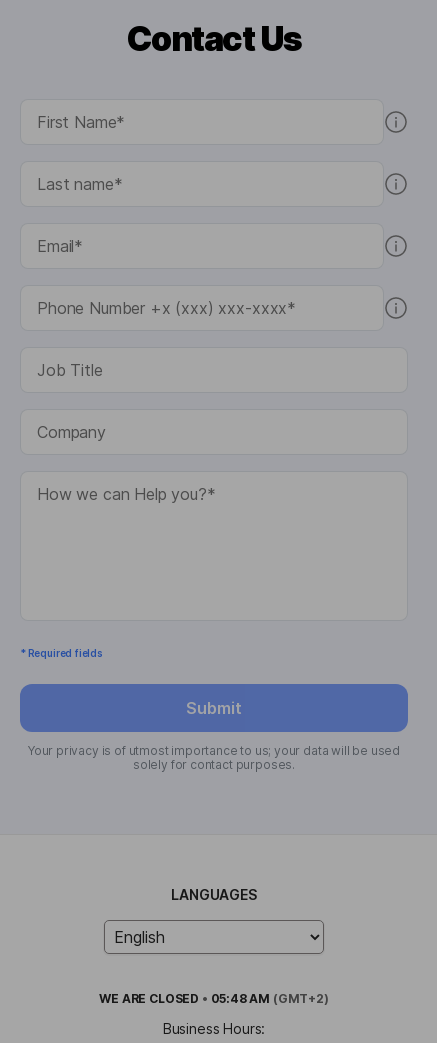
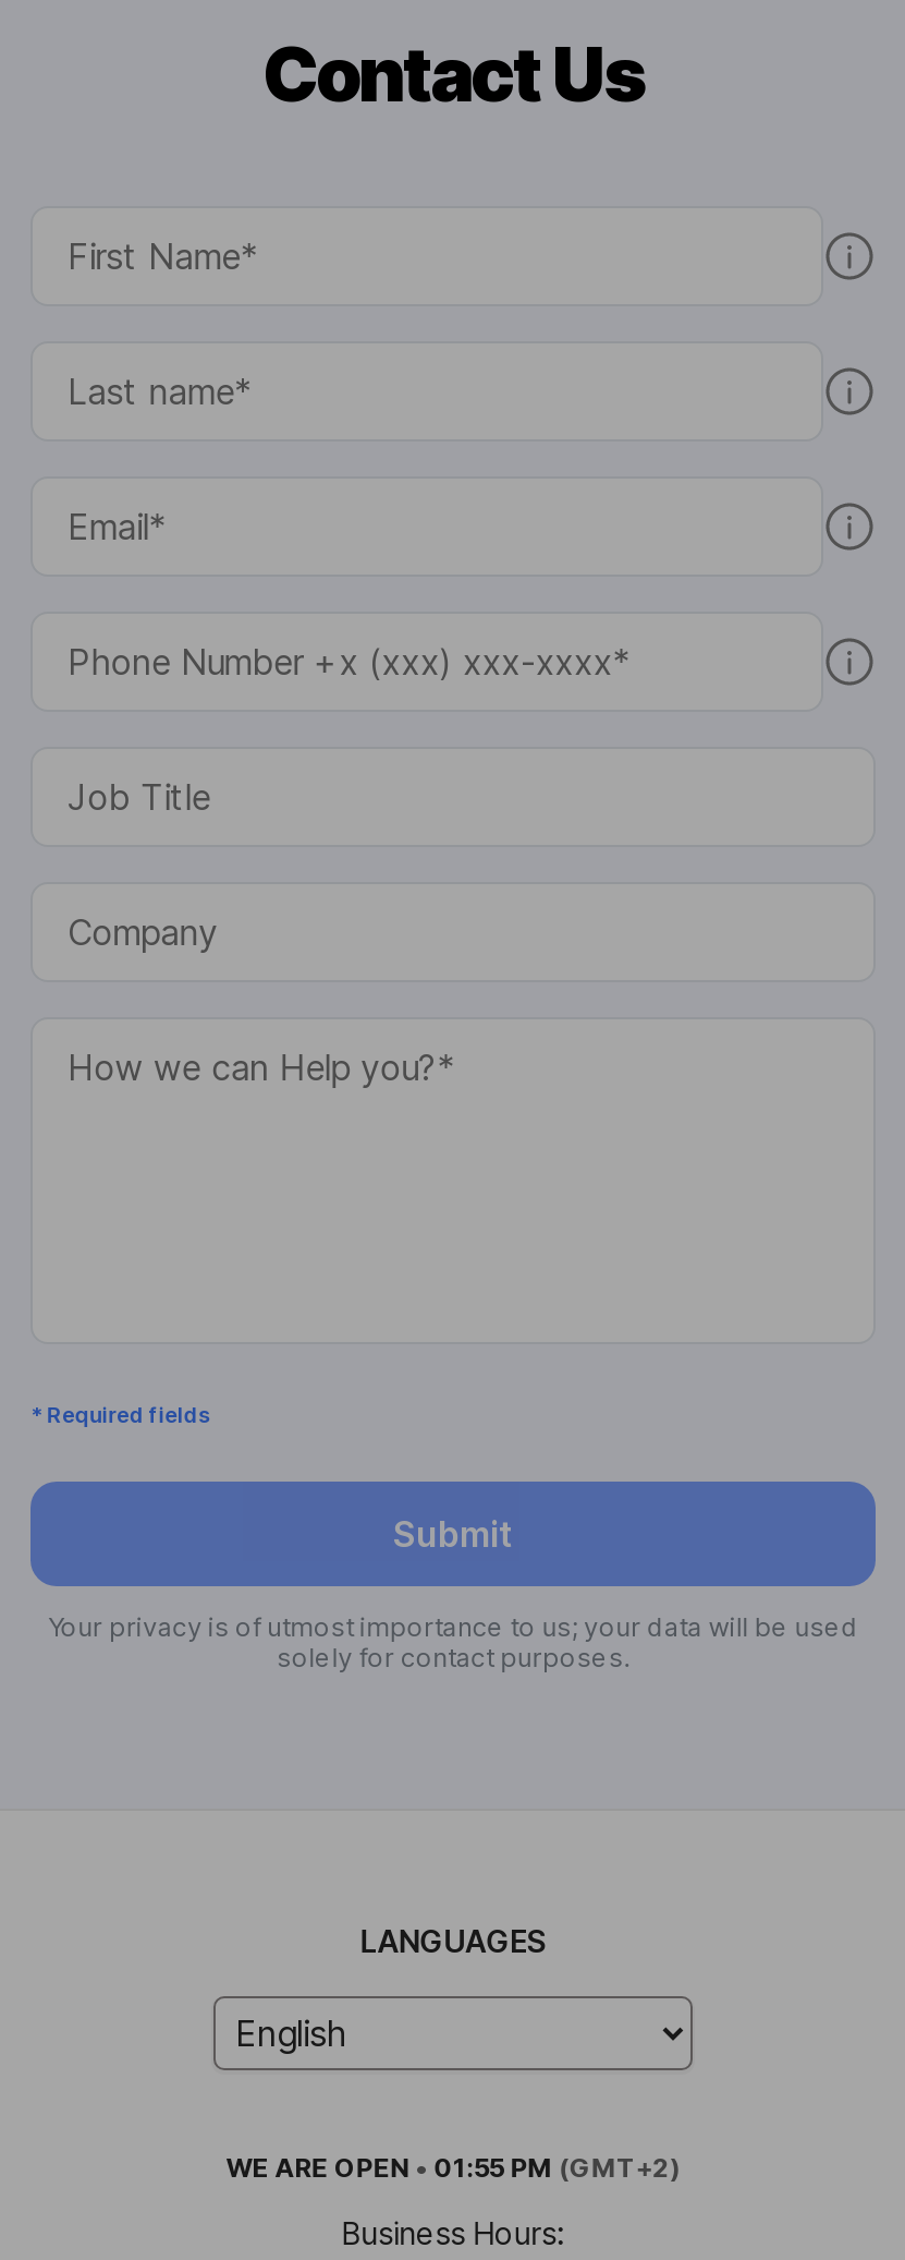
[99,991,329,1006] WE ARE CLOSED • 05:48 AM (GMT+2) -> [226,2150,680,2183] WE ARE OPEN • 01:55 PM (GMT+2)

